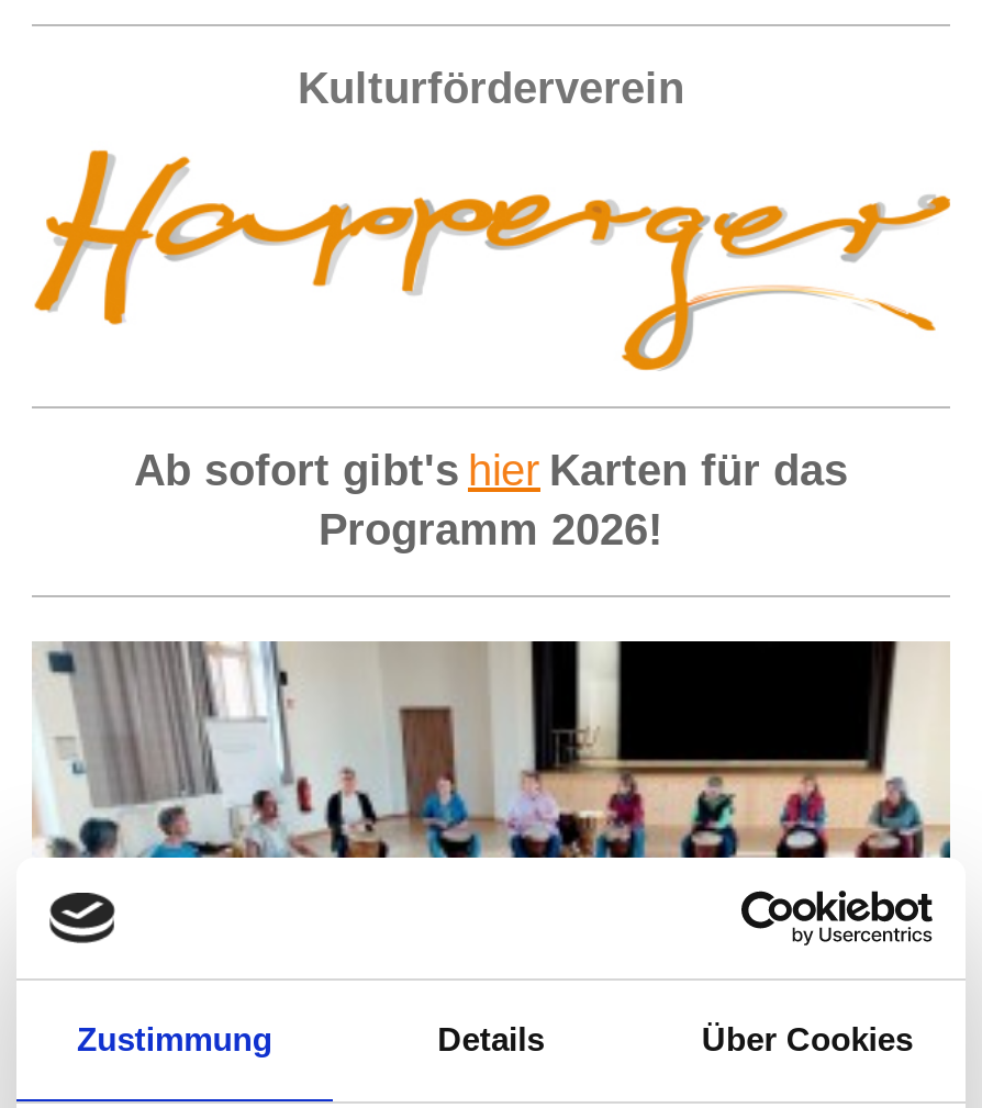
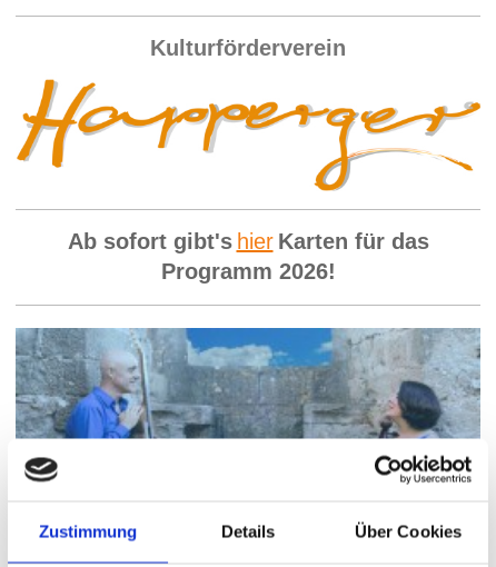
[32,639,950,861] [image] -> [14,327,482,440] [image]

